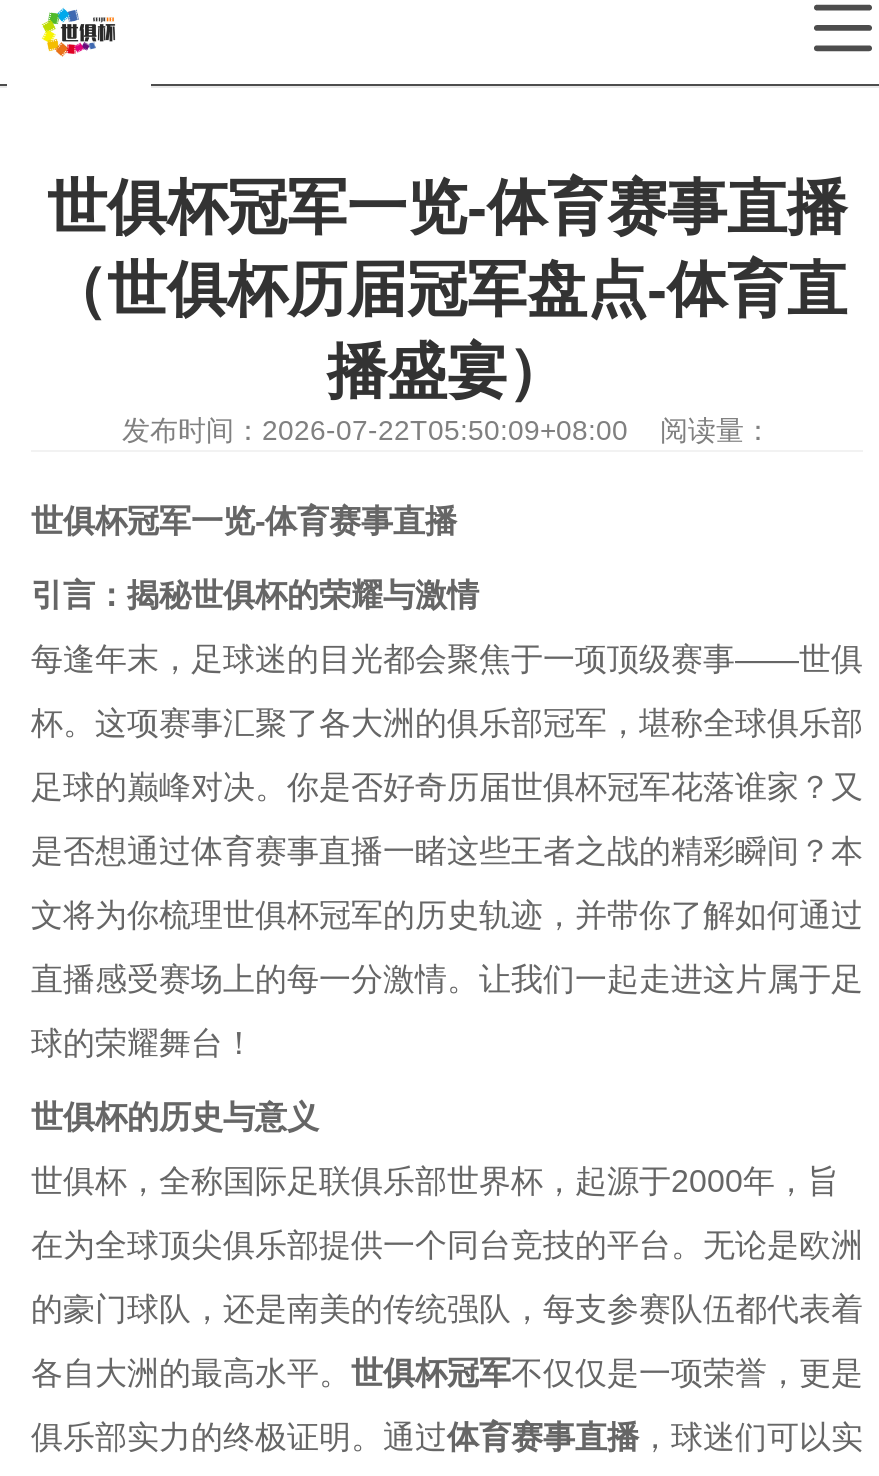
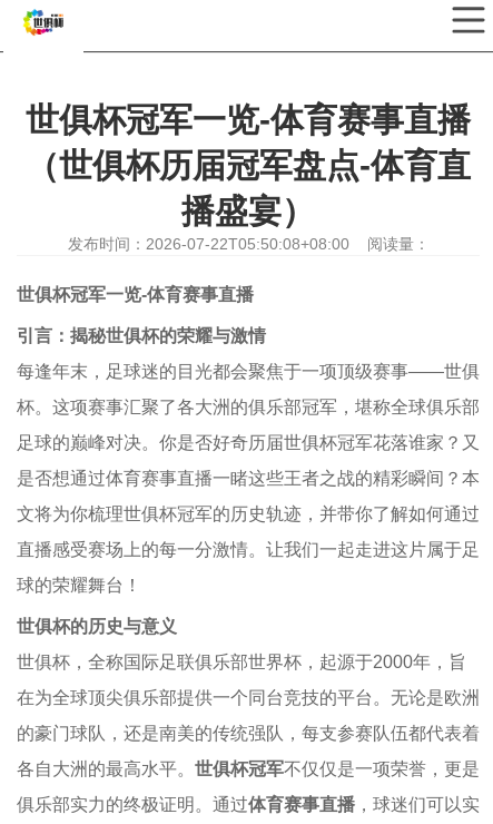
[122,414,772,446] 发布时间：2026-07-22T05:50:09+08:00 阅读量： -> [67,235,429,253] 发布时间：2026-07-22T05:50:08+08:00 阅读量：

